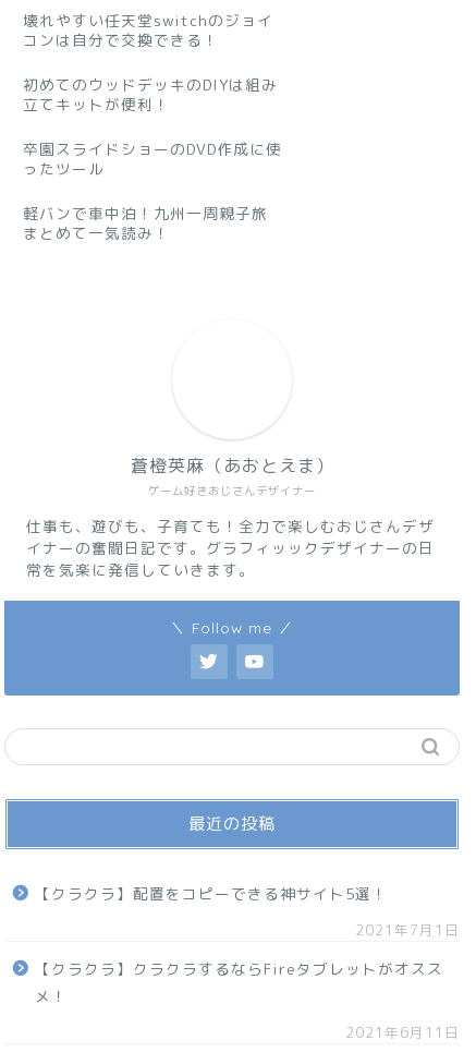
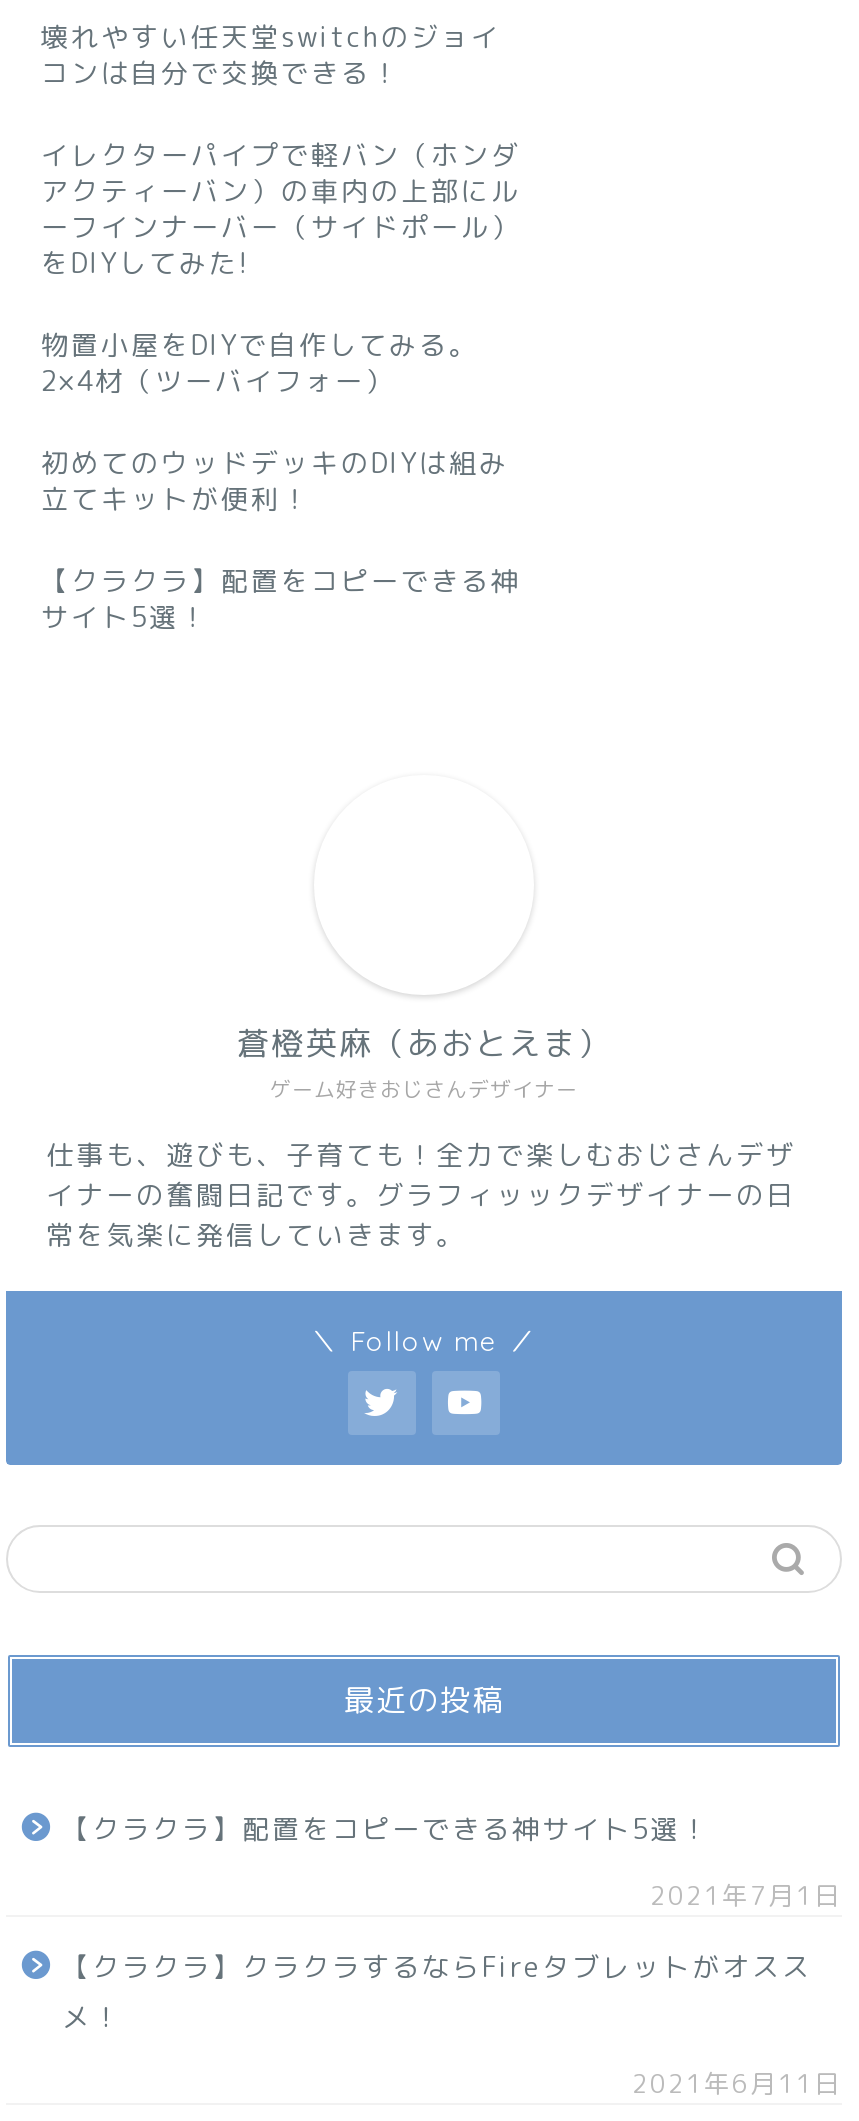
none -> [41,135,521,399] イレクターパイプで軽バン（ホンダ | アクティーバン）の車内の上部にル | ーフインナーバー（サイドポール） | をDIYしてみた! | 物置小屋をDIYで自作してみる。 | 2×4材（ツーバイフォー）
moved [23,74,278,114] -> [41,443,509,517]: 初めてのウッドデッキのDIYは組み | 立てキットが便利！
[23,138,285,243] 卒園スライドショーのDVD作成に使 | ったツール | 軽バンで車中泊！九州一周親子旅 | まとめて一気読み！ -> [41,561,521,635] 【クラクラ】配置をコピーできる神 | サイト5選！

